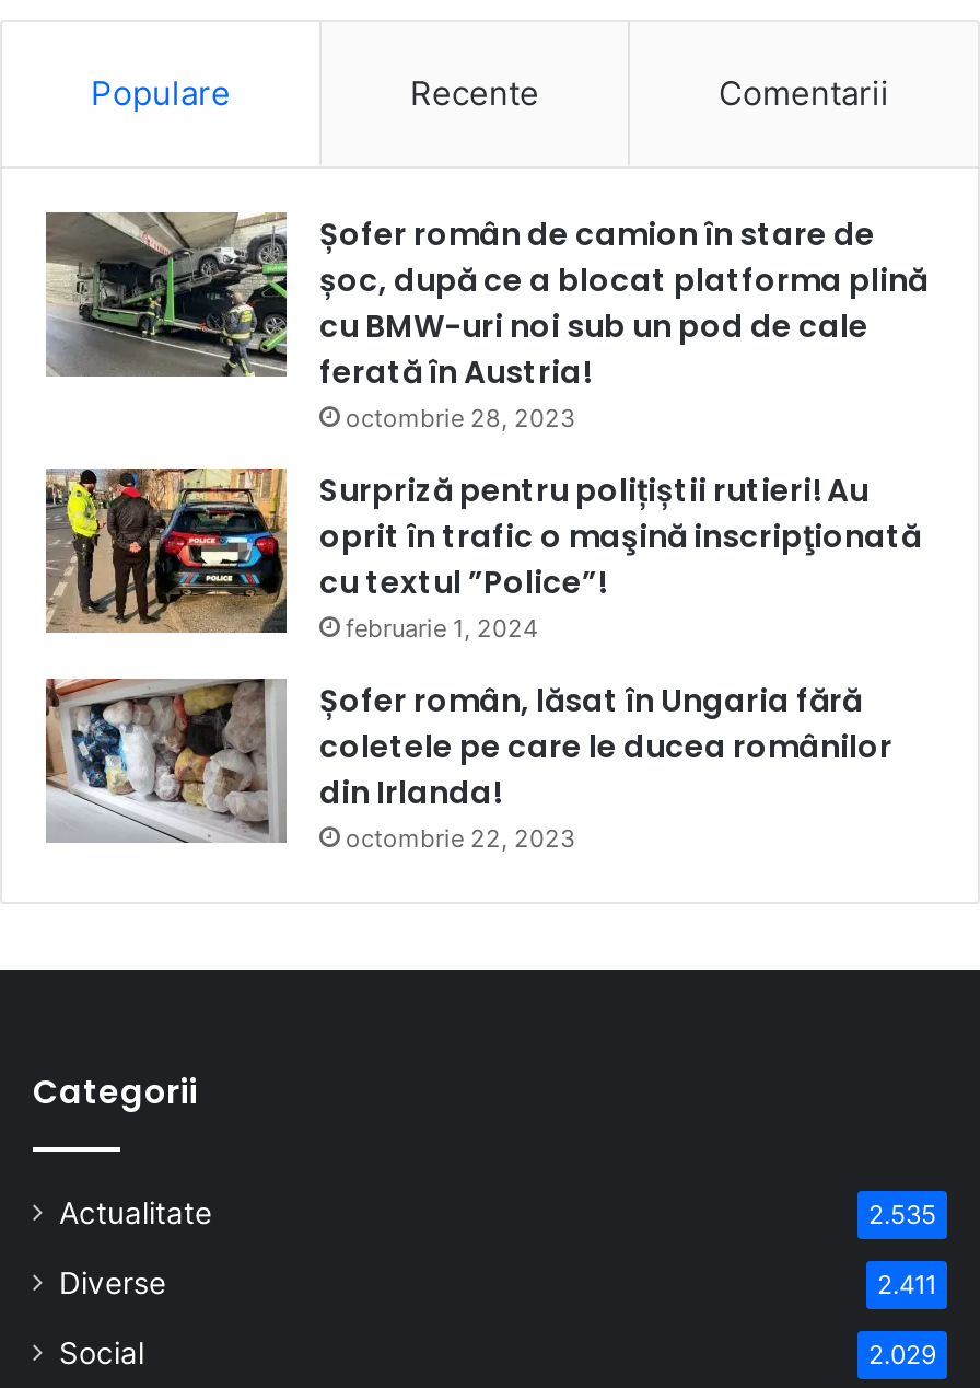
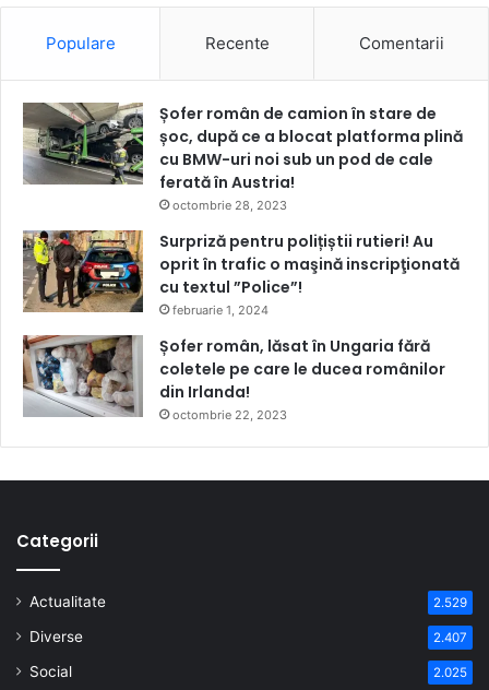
[868,1201,936,1231] 2.535 -> [433,595,467,611] 2.529
[877,1271,936,1301] 2.411 -> [433,630,467,646] 2.407
[868,1341,936,1371] 2.029 -> [433,665,467,681] 2.025

